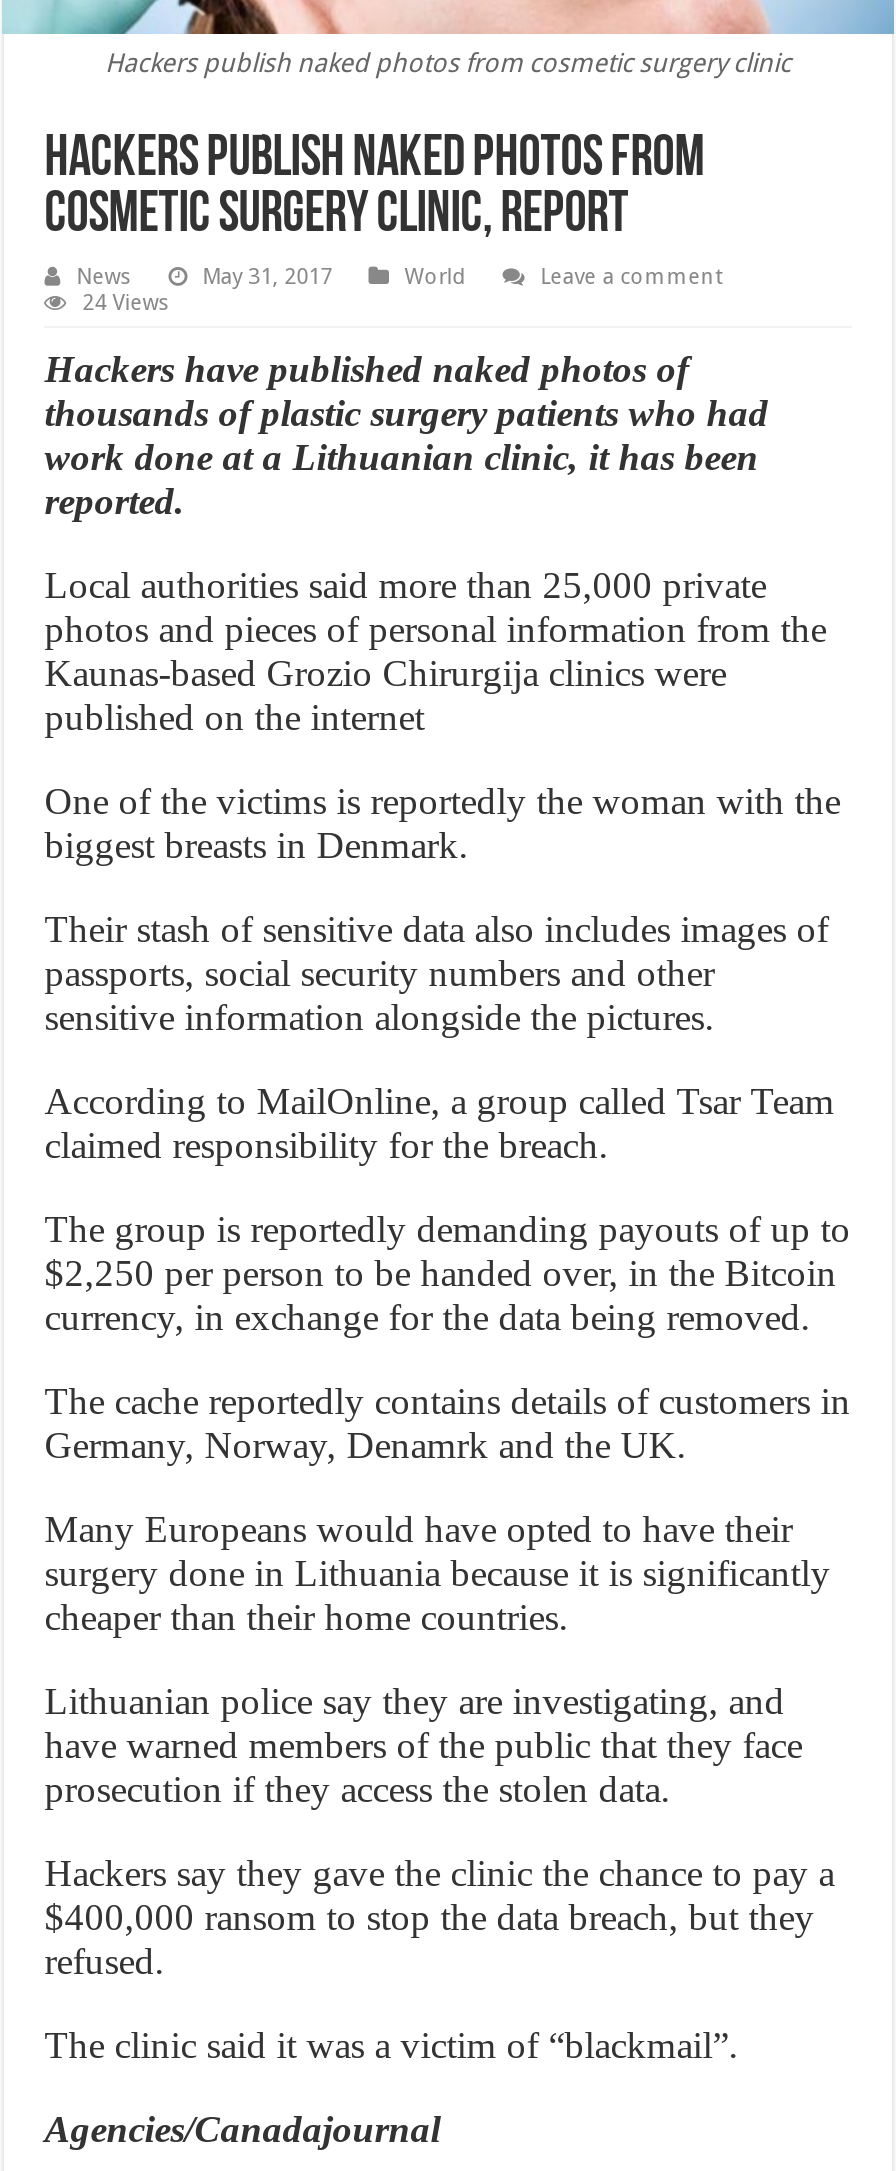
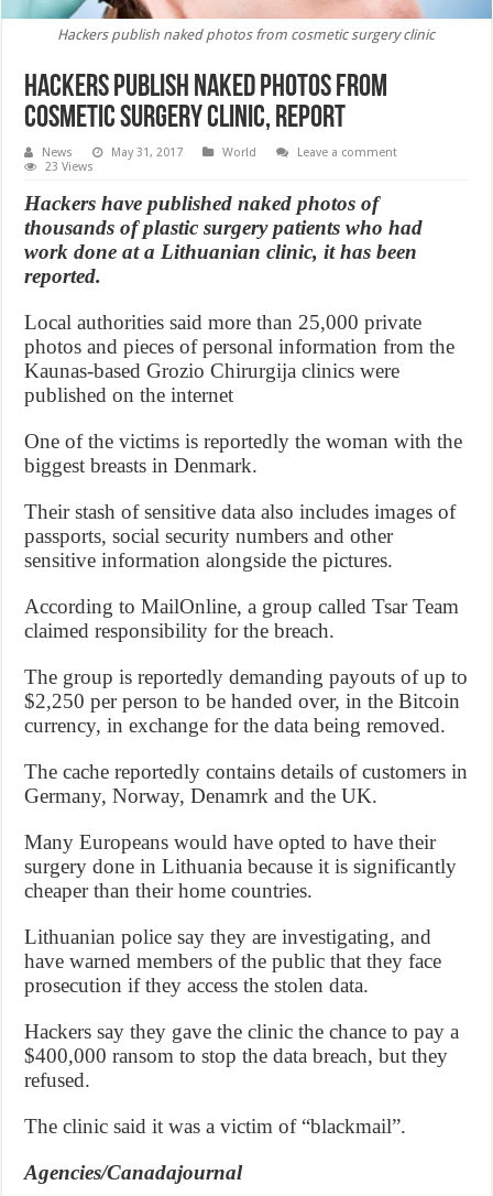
[82,290,170,316] 24 Views -> [45,159,94,174] 23 Views

